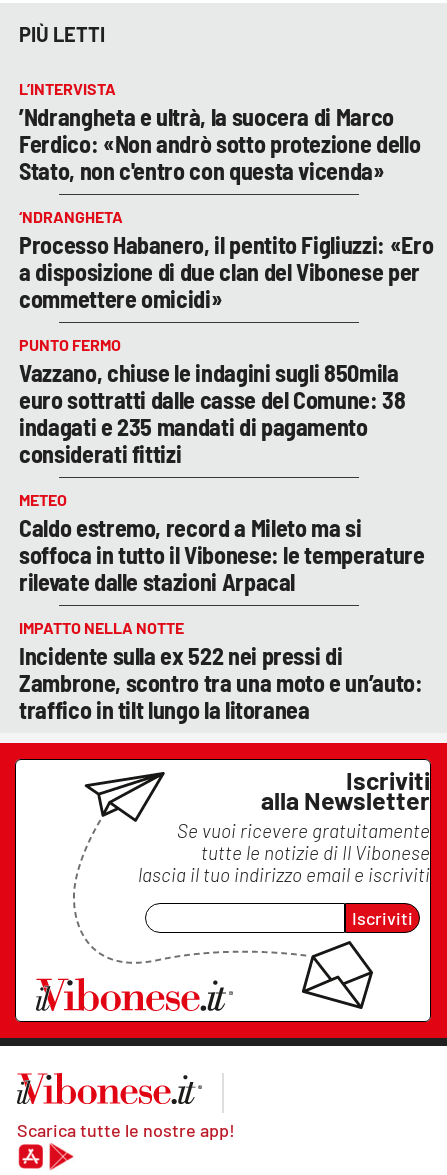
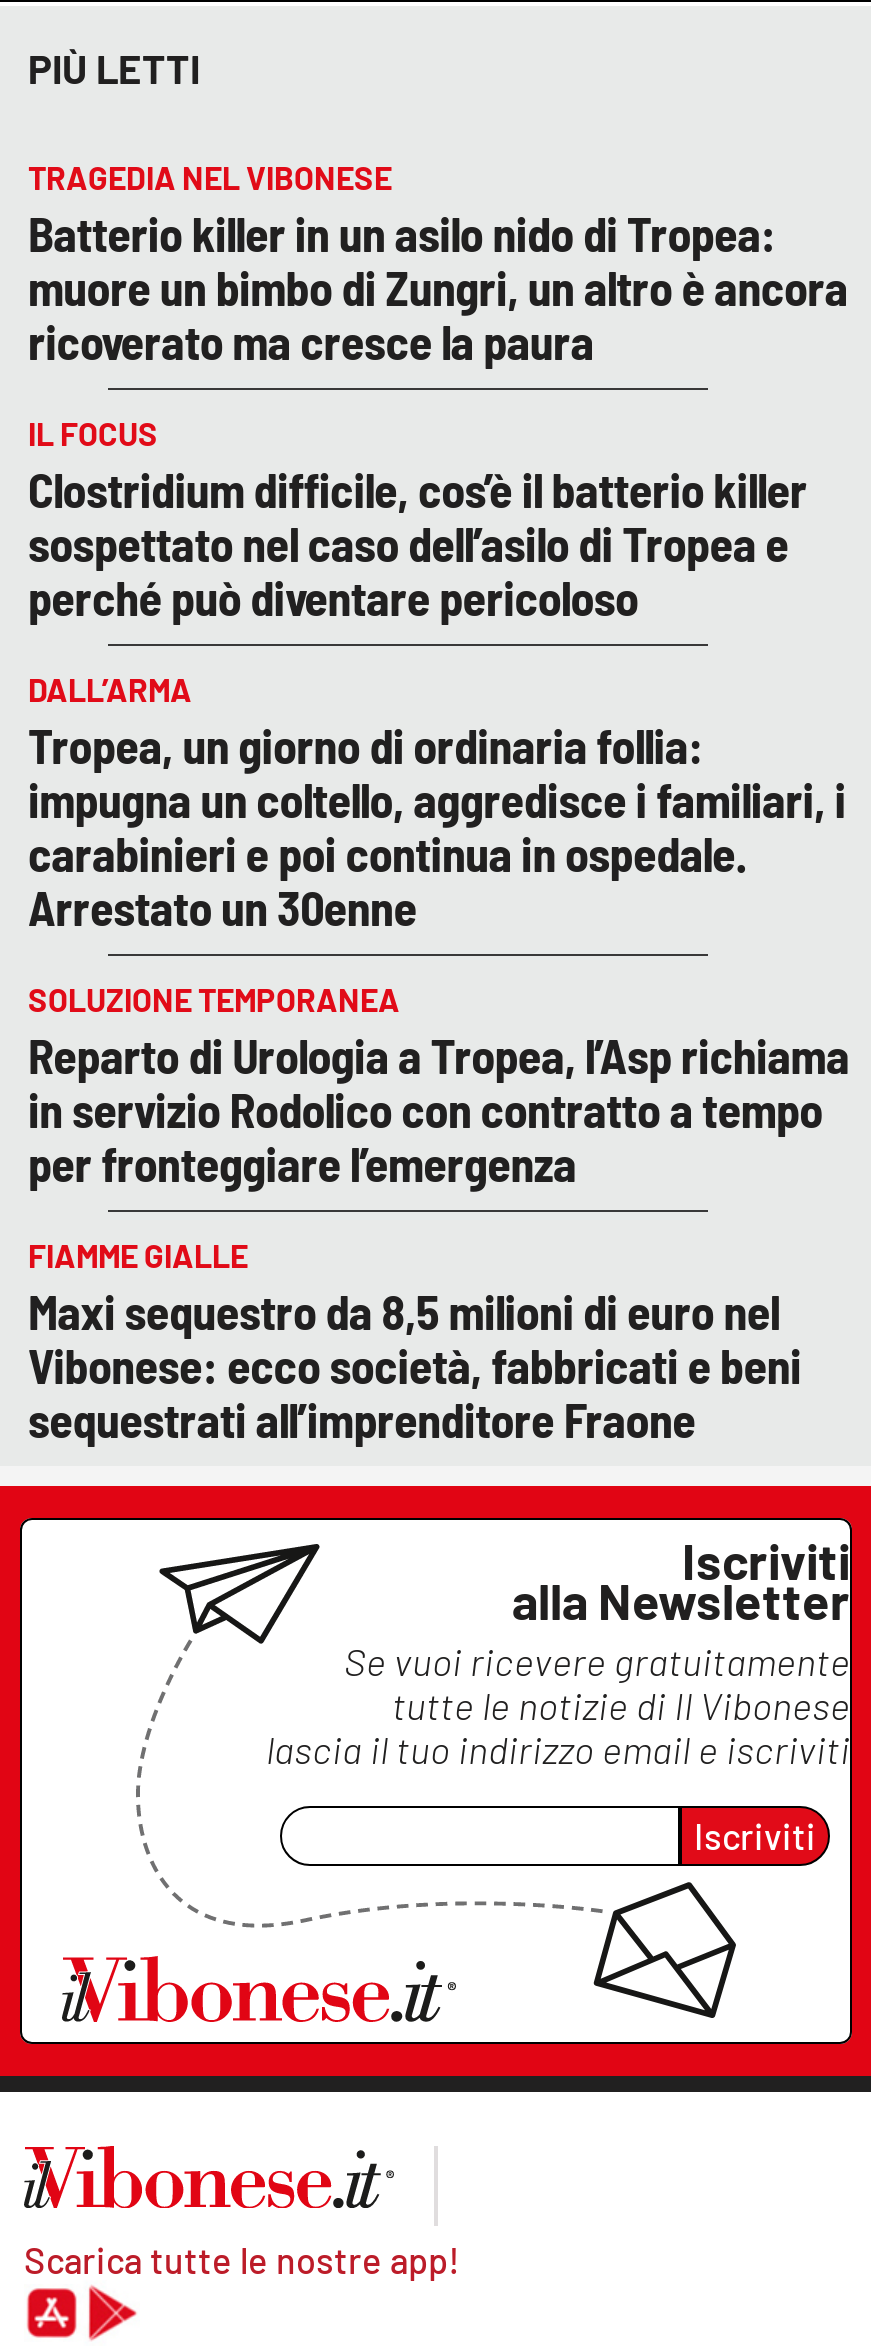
[19,79,420,185] L’INTERVISTA | ’Ndrangheta e ultrà, la suocera di Marco | Ferdico: «Non andrò sotto protezione dello | Stato, non c'entro con questa vicenda» -> [28,157,848,369] TRAGEDIA NEL VIBONESE | Batterio killer in un asilo nido di Tropea: | muore un bimbo di Zungri, un altro è ancora | ricoverato ma cresce la paura
[19,207,433,313] ‘NDRANGHETA | Processo Habanero, il pentito Figliuzzi: «Ero | a disposizione di due clan del Vibonese per | commettere omicidi» -> [28,413,807,625] IL FOCUS | Clostridium difficile, cos’è il batterio killer | sospettato nel caso dell’asilo di Tropea e | perché può diventare pericoloso
[19,335,406,468] PUNTO FERMO | Vazzano, chiuse le indagini sugli 850mila | euro sottratti dalle casse del Comune: 38 | indagati e 235 mandati di pagamento | considerati fittizi -> [28,669,846,935] DALL’ARMA | Tropea, un giorno di ordinaria follia: | impugna un coltello, aggredisce i familiari, i | carabinieri e poi continua in ospedale. | Arrestato un 30enne
[19,490,425,596] METEO | Caldo estremo, record a Mileto ma si | soffoca in tutto il Vibonese: le temperature | rilevate dalle stazioni Arpacal -> [28,979,849,1191] SOLUZIONE TEMPORANEA | Reparto di Urologia a Tropea, l’Asp richiama | in servizio Rodolico con contratto a tempo | per fronteggiare l’emergenza
[19,618,423,724] IMPATTO NELLA NOTTE | Incidente sulla ex 522 nei pressi di | Zambrone, scontro tra una moto e un’auto: | traffico in tilt lungo la litoranea -> [28,1235,801,1447] FIAMME GIALLE | Maxi sequestro da 8,5 milioni di euro nel | Vibonese: ecco società, fabbricati e beni | sequestrati all’imprenditore Fraone

